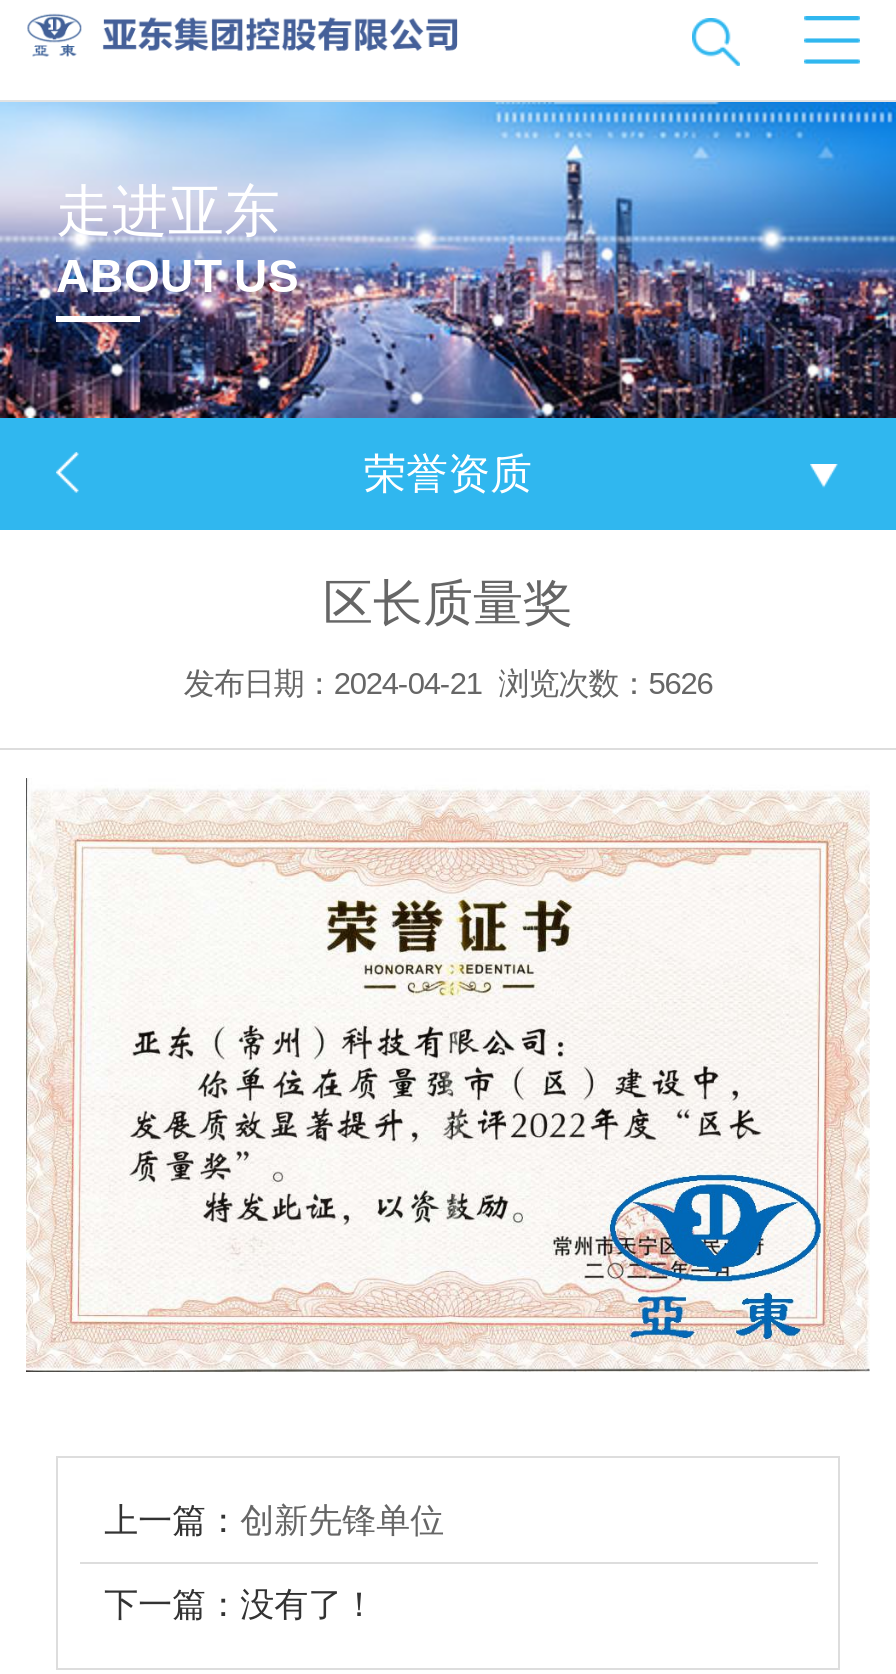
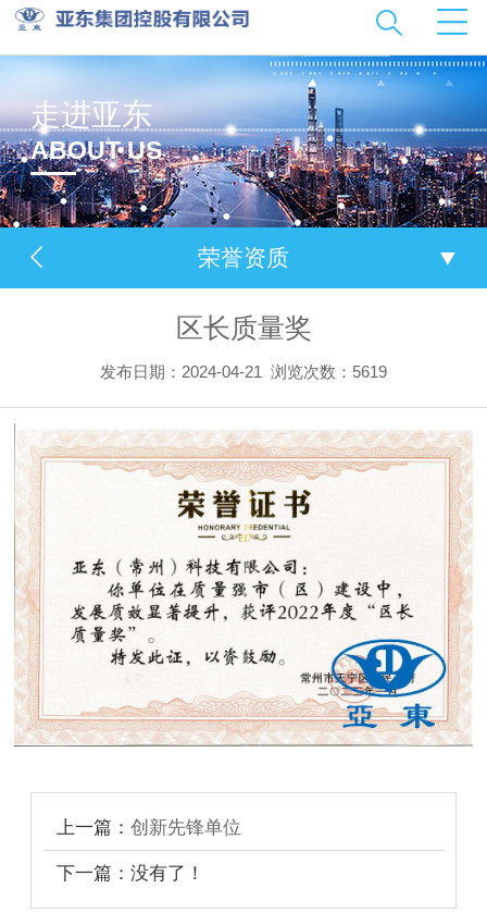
[184,665,712,699] 发布日期：2024-04-21 浏览次数：5626 -> [100,362,387,380] 发布日期：2024-04-21 浏览次数：5619

